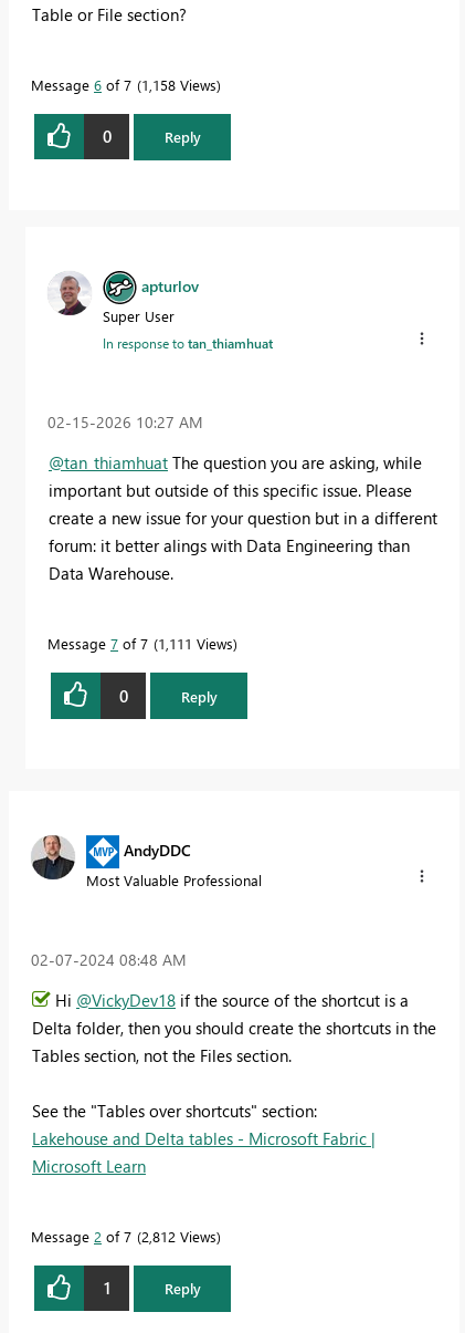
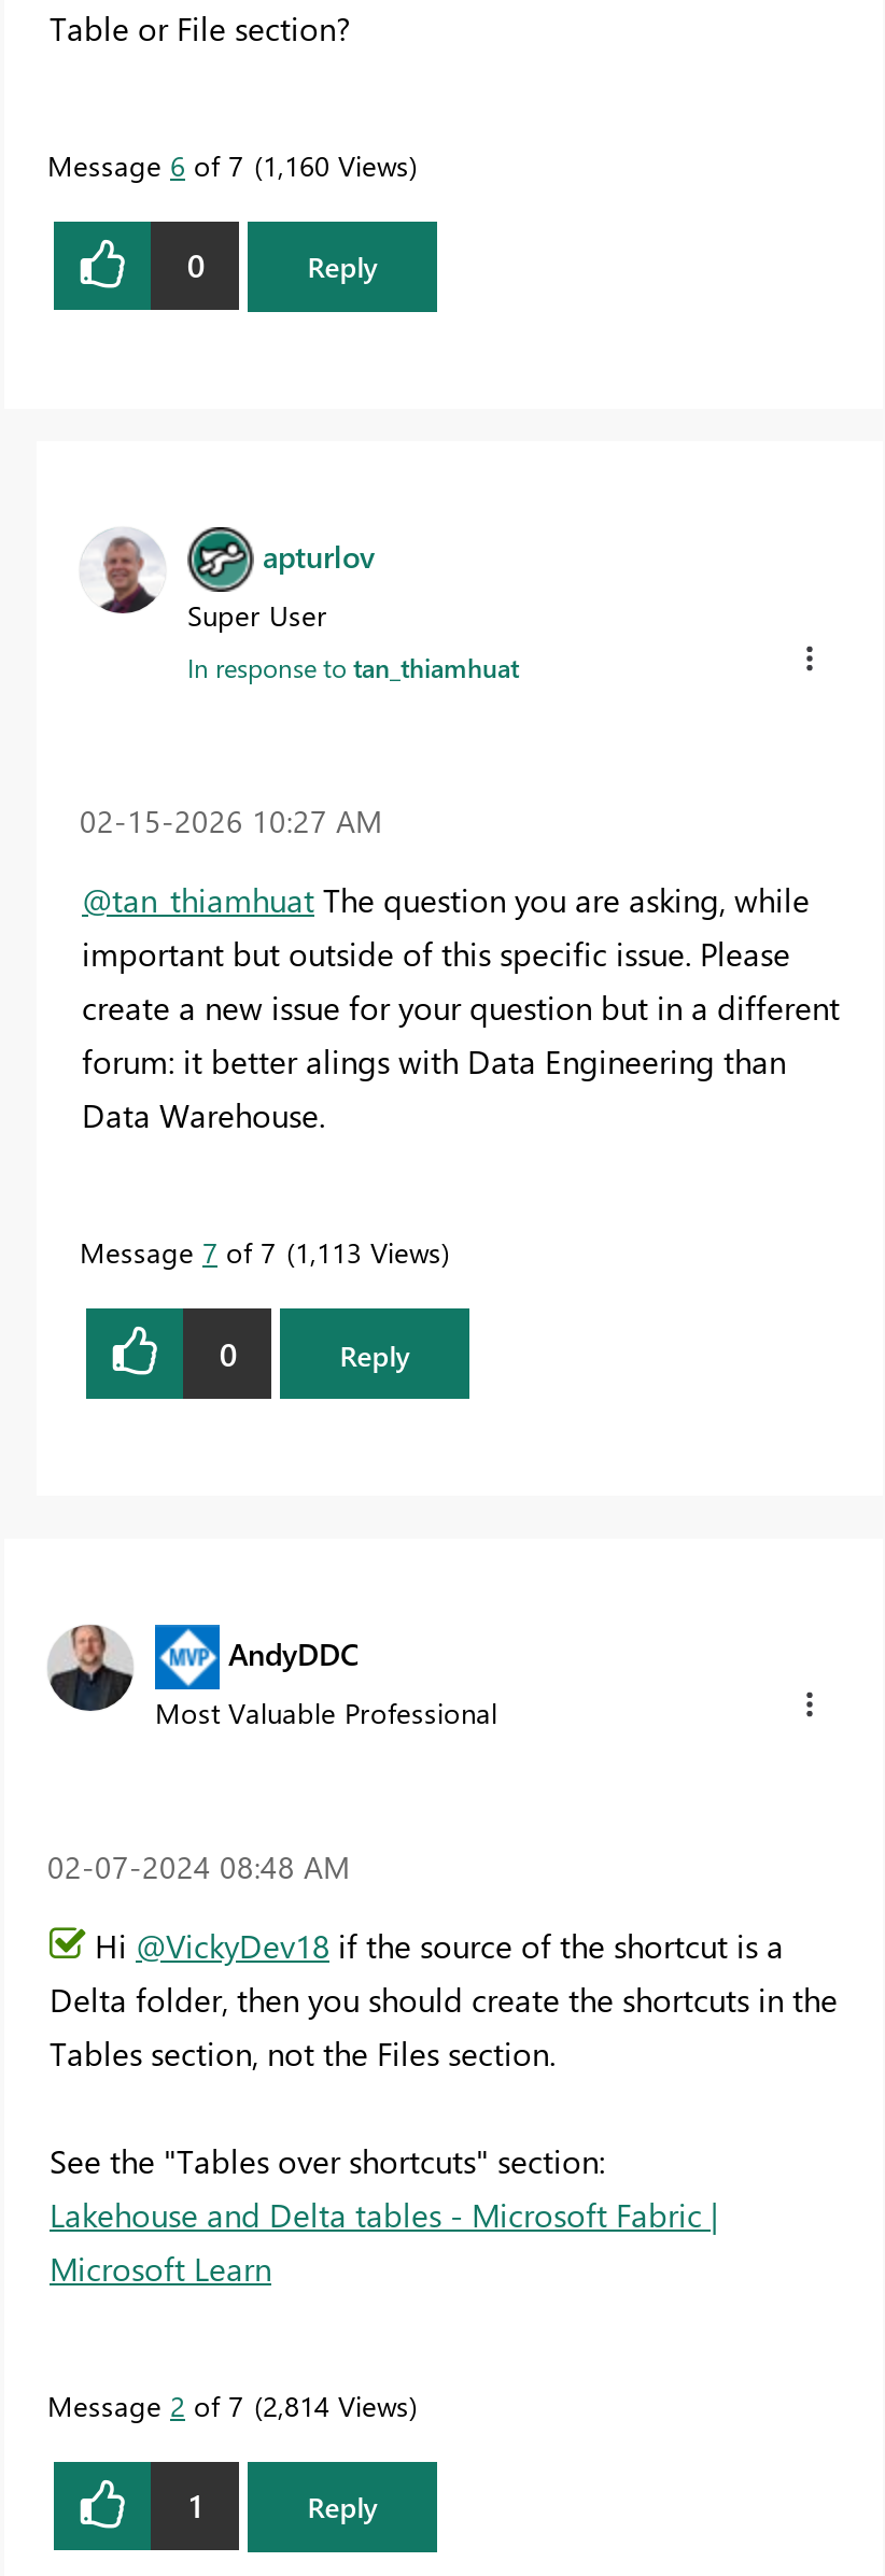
[31,75,216,94] Message 6 of 7 1,158 Views -> [47,146,409,182] Message 6 of 7 1,160 Views
[47,634,233,653] Message 7 of 7 1,111 Views -> [80,1234,441,1270] Message 7 of 7 1,113 Views
[31,1226,216,1245] Message 2 of 7 2,812 Views -> [47,2386,409,2423] Message 2 of 7 2,814 Views

